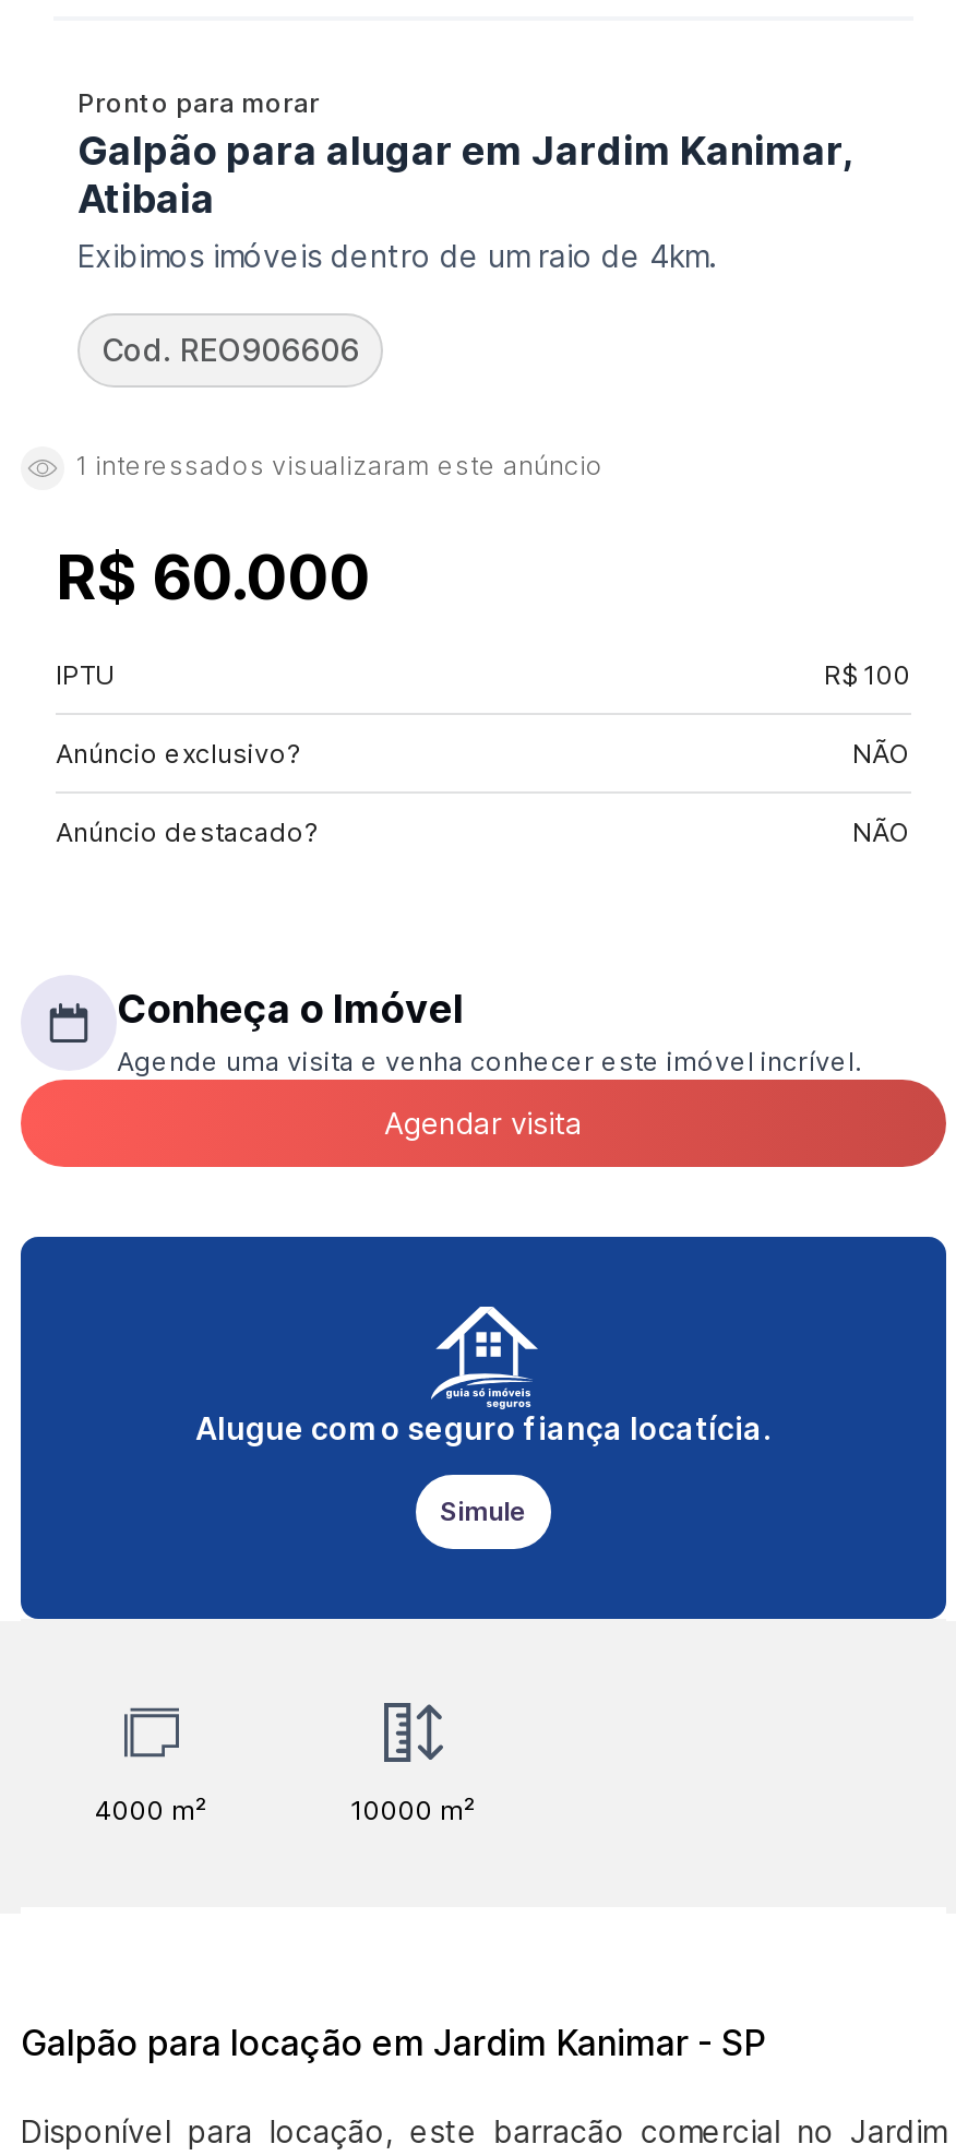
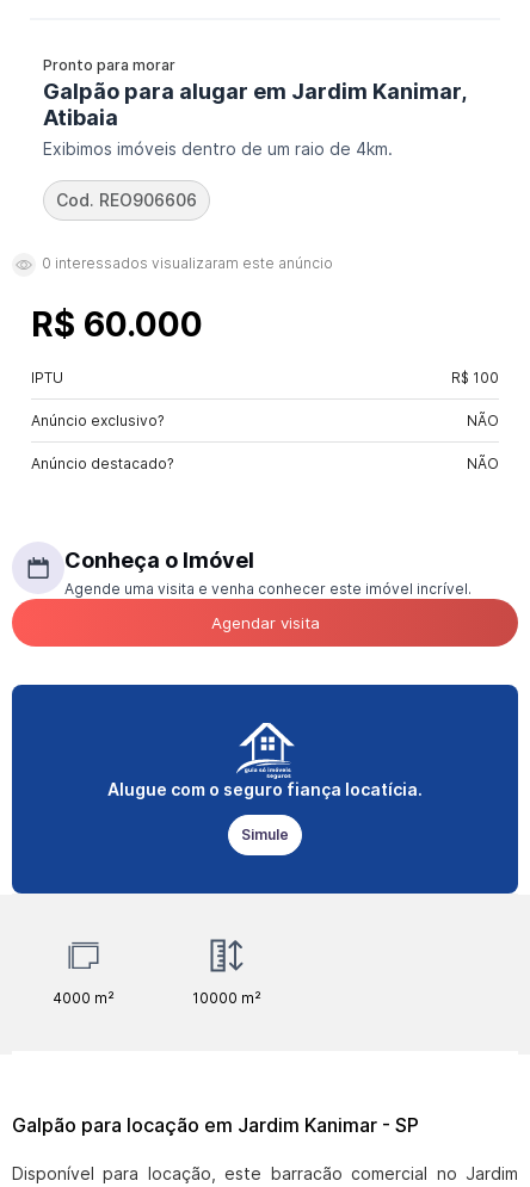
[75,449,604,481] 1 interessados visualizaram este anúncio -> [42,254,333,272] 0 interessados visualizaram este anúncio

